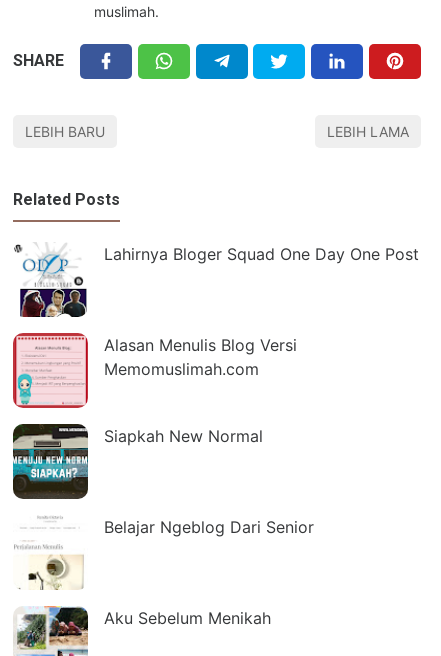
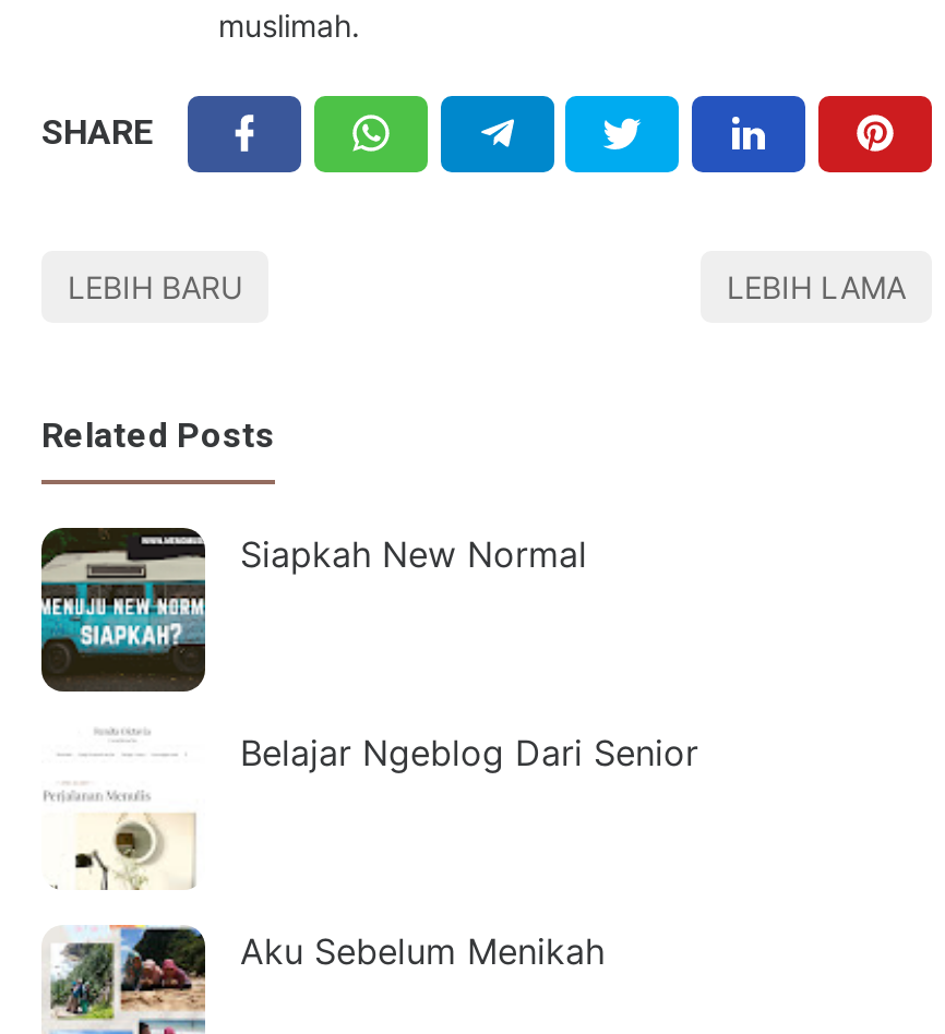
[14,242,419,317] [image] | Lahirnya Bloger Squad One Day One Post -> none
[12,332,297,409] [image] | Alasan Menulis Blog Versi | Memomuslimah.com -> none

